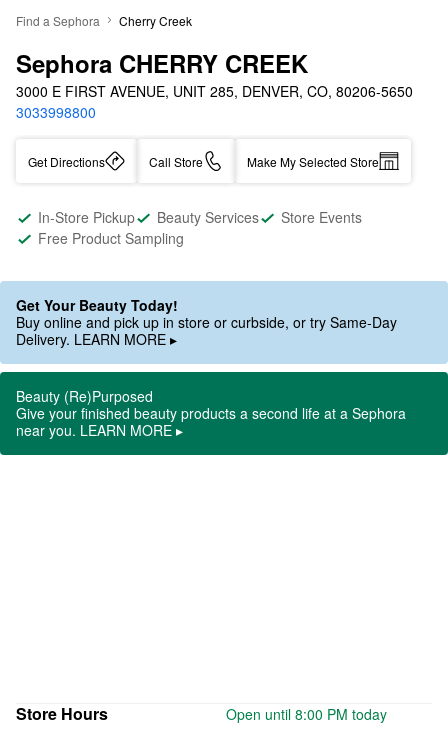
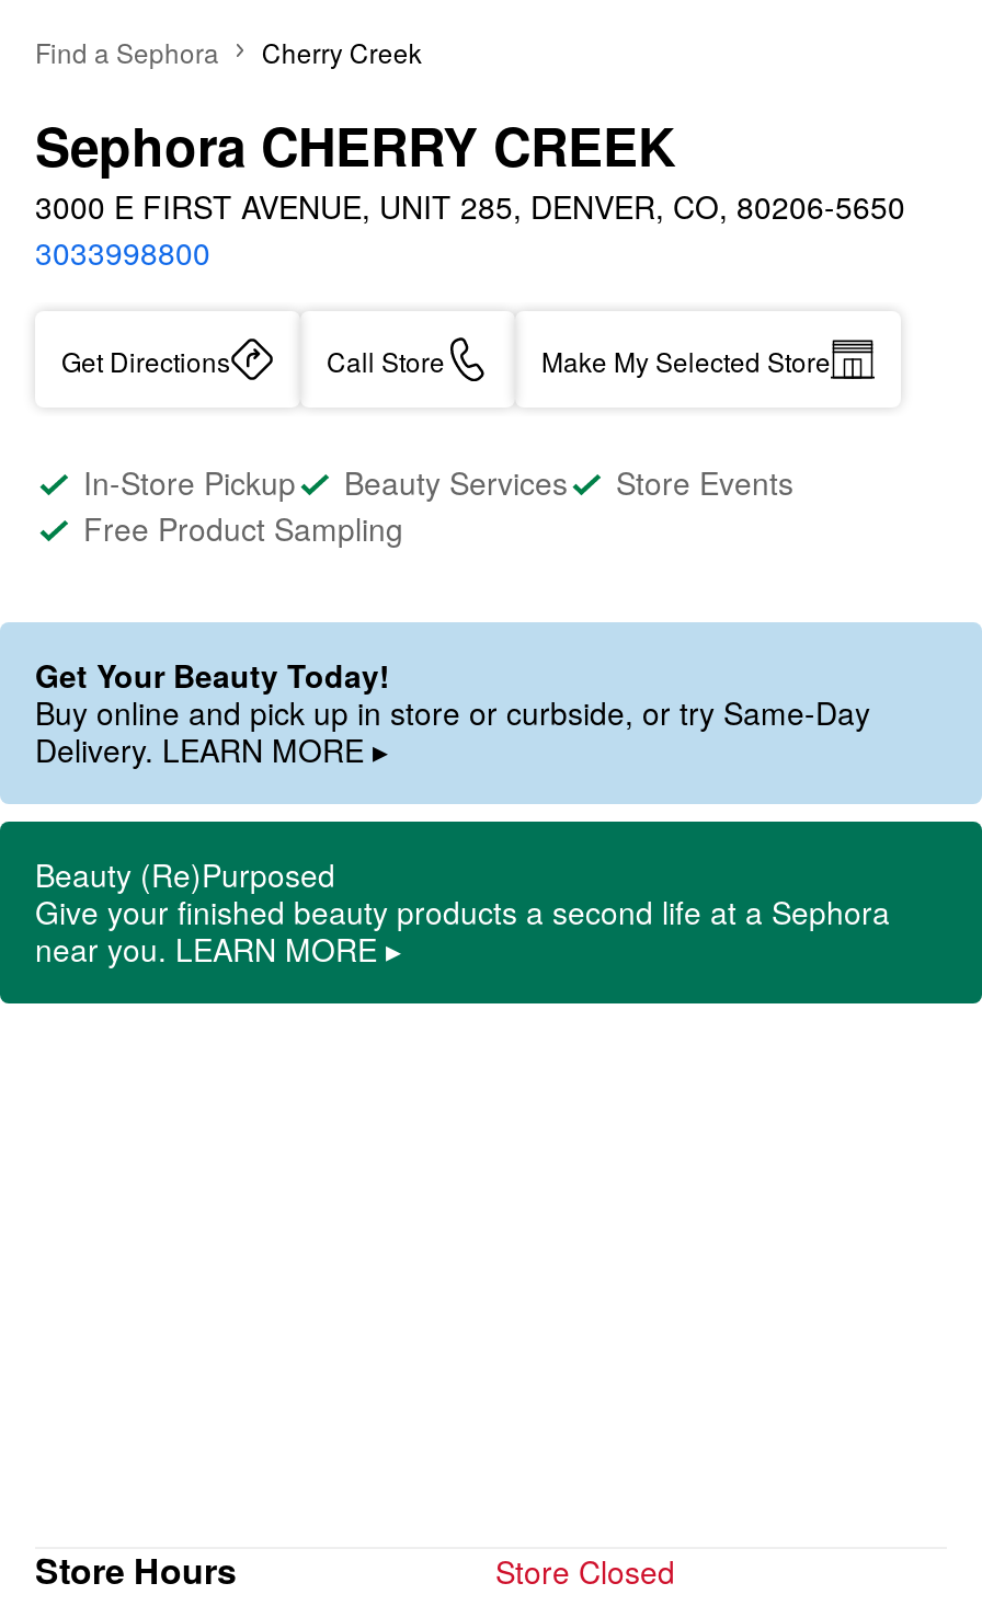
[226,704,387,724] Open until 8:00 PM today -> [495,1549,675,1593] Store Closed

